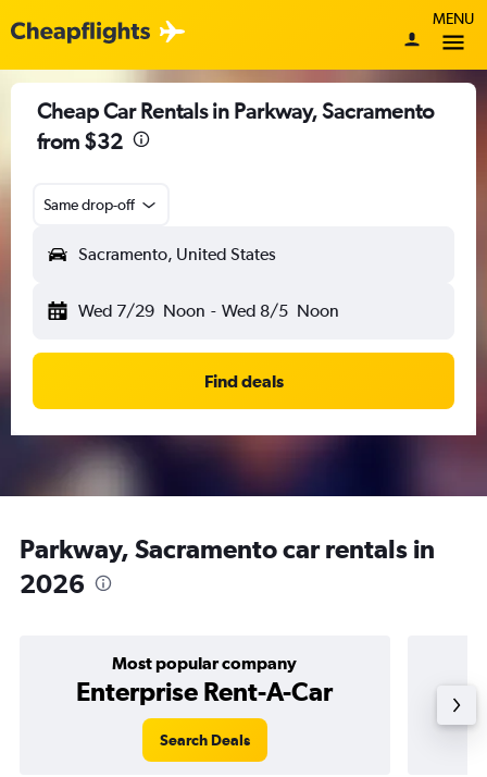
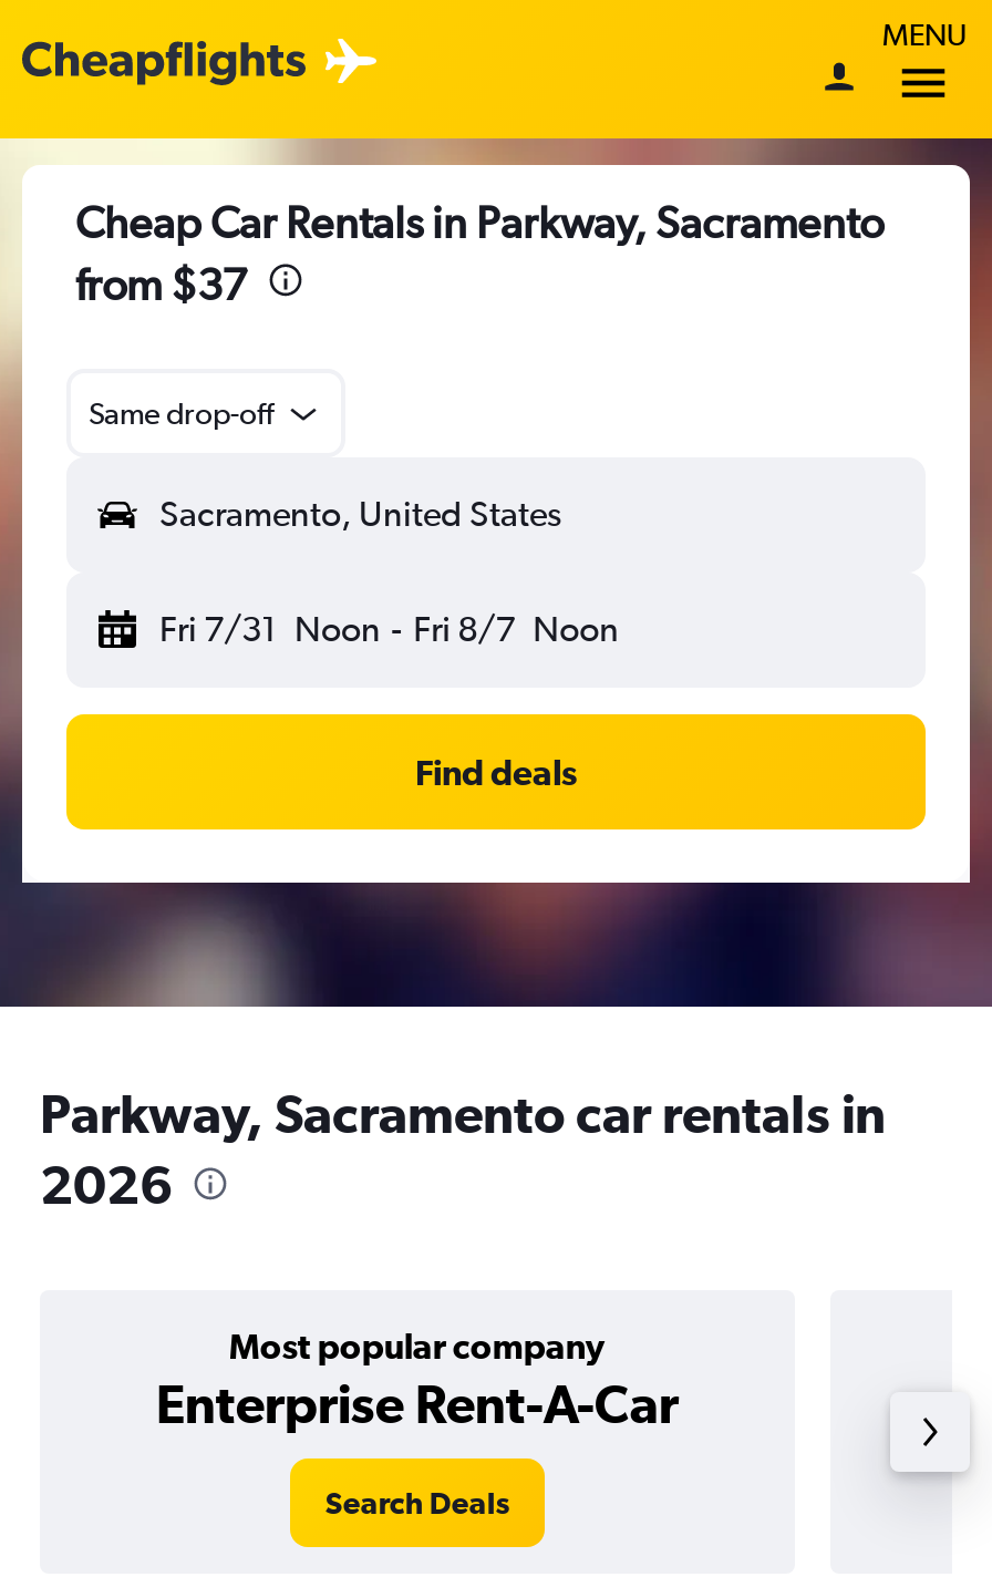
[37,128,123,153] from $32 -> [75,258,248,309] from $37
[78,300,339,321] Wed 7/29 Noon - Wed 8/5 Noon -> [159,608,619,650] Fri 7/31 Noon - Fri 8/7 Noon

